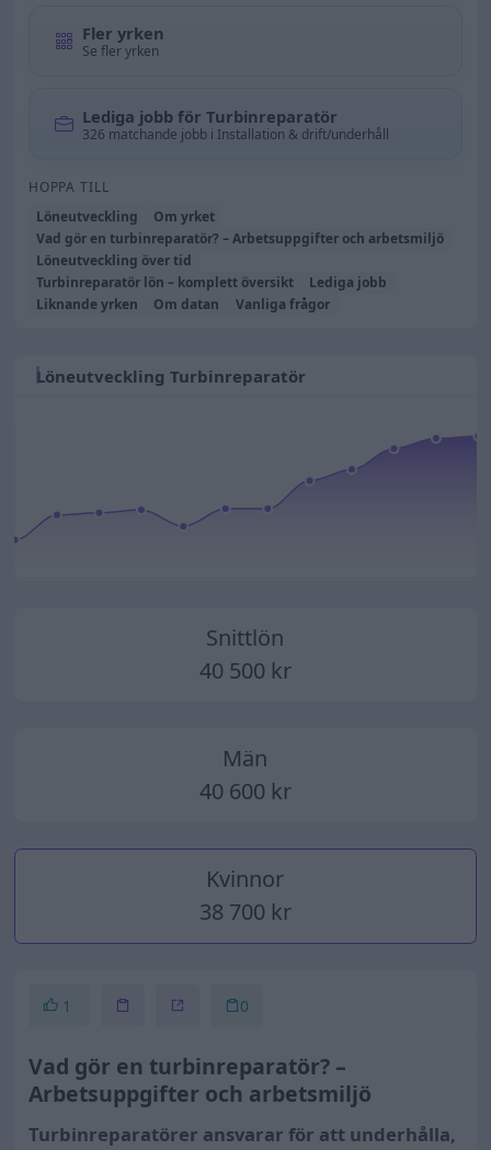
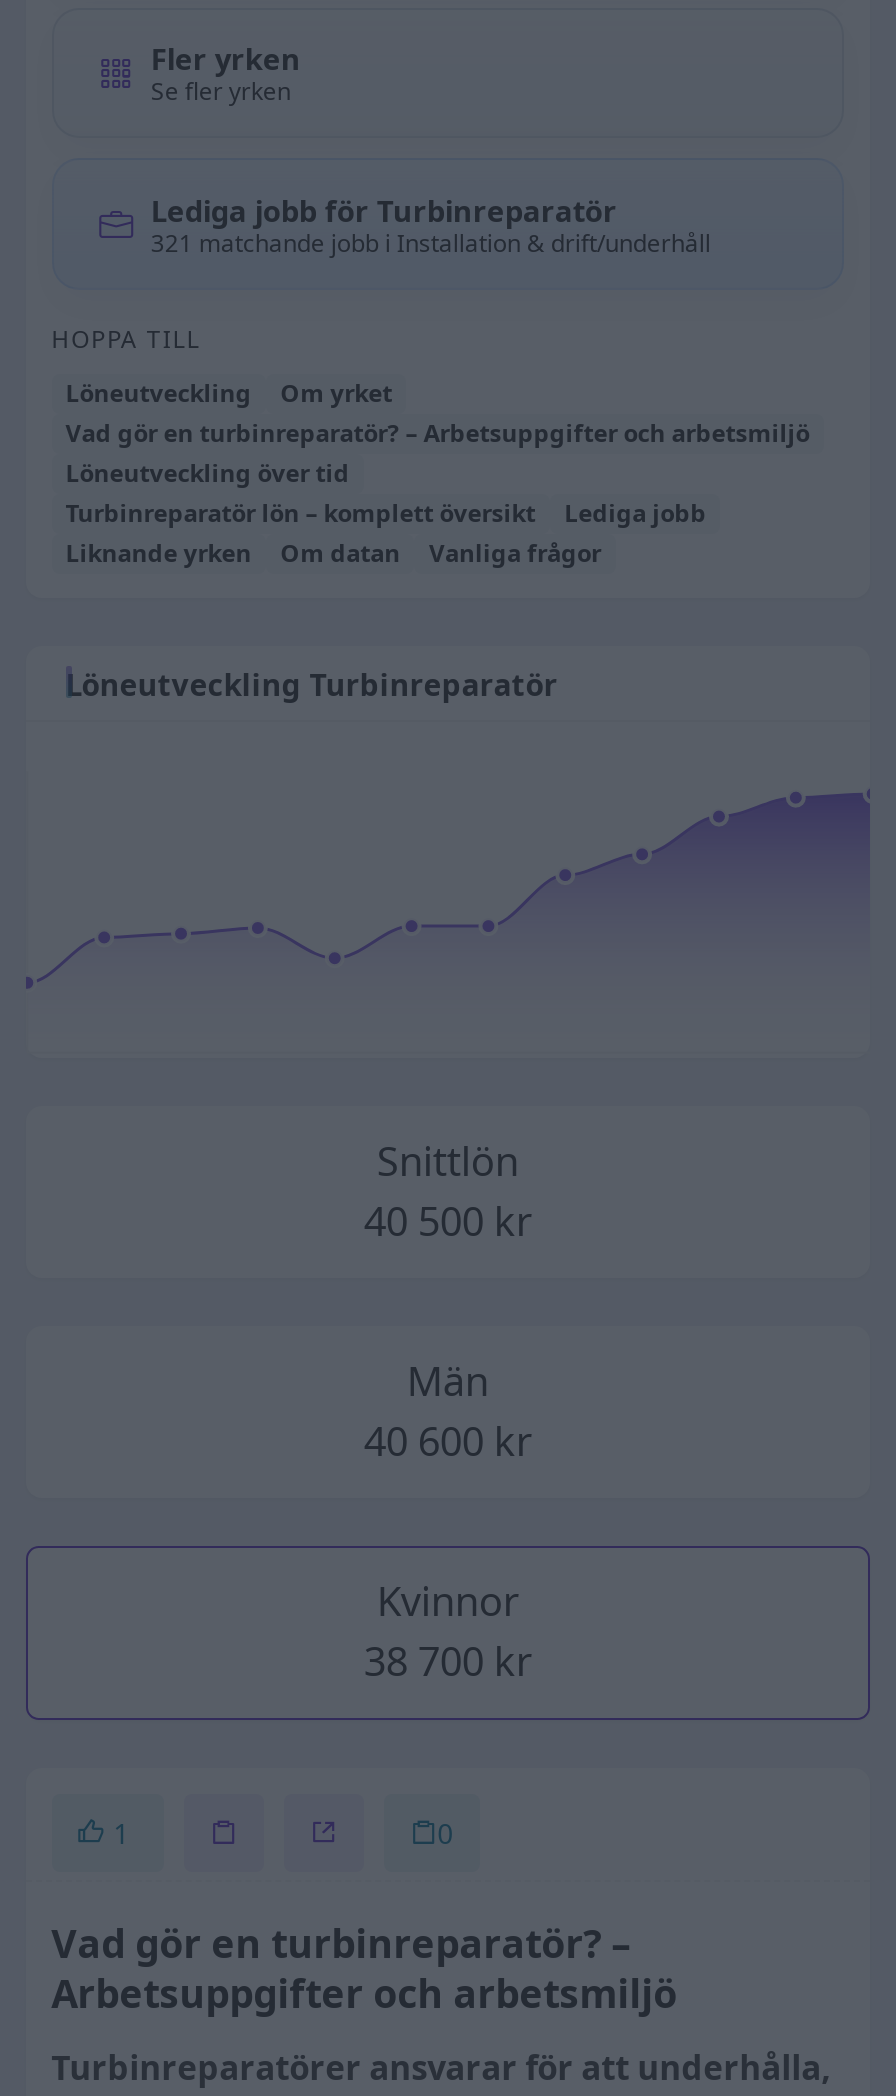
[83,124,390,143] 326 matchande jobb i Installation & drift/underhåll -> [151,225,711,259] 321 matchande jobb i Installation & drift/underhåll

